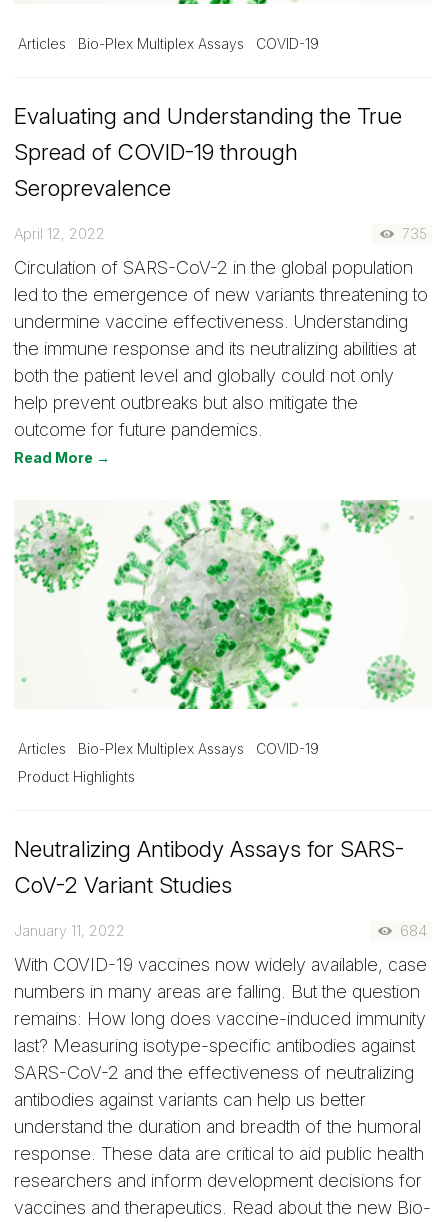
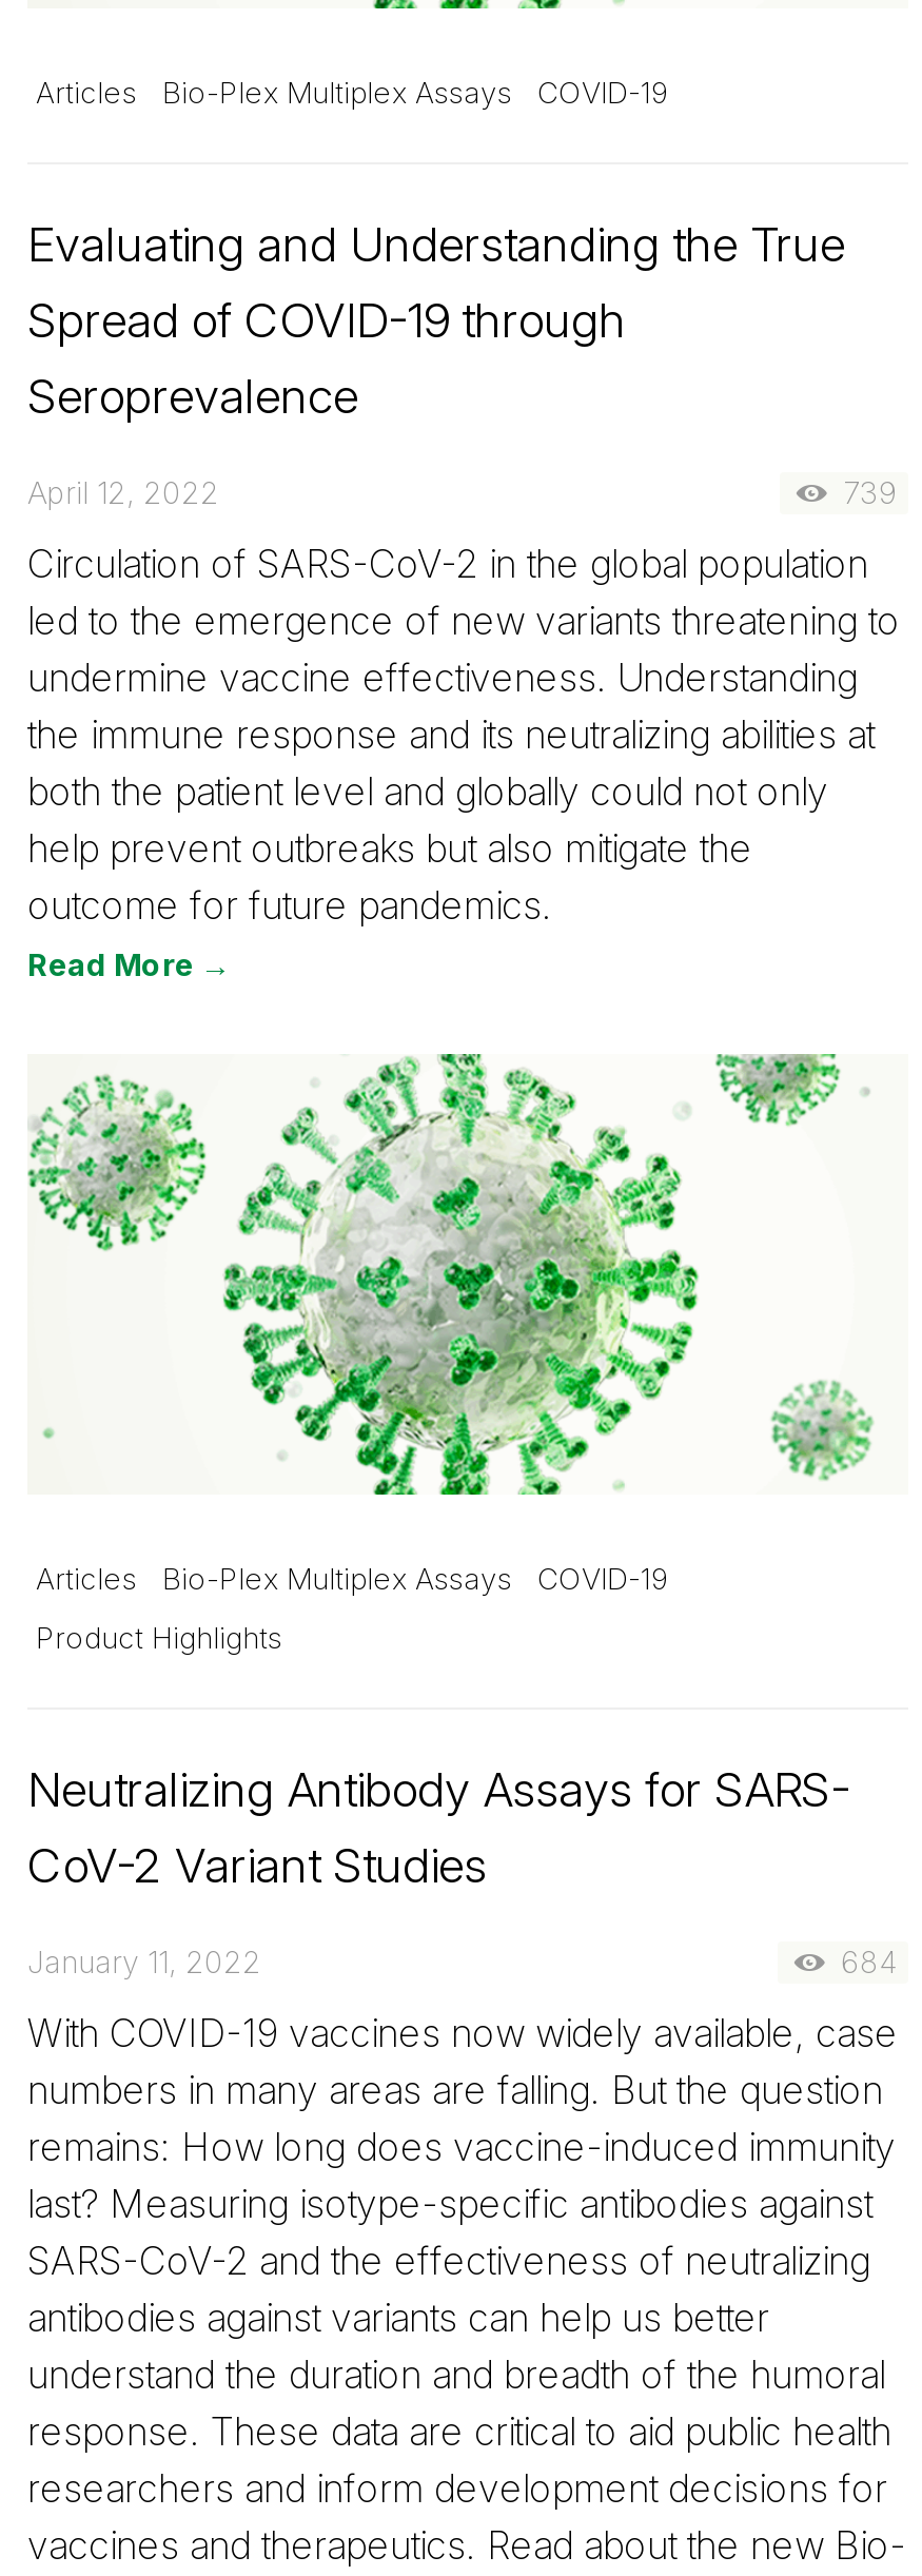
[402,225,427,242] 735 -> [843,474,898,510] 739

